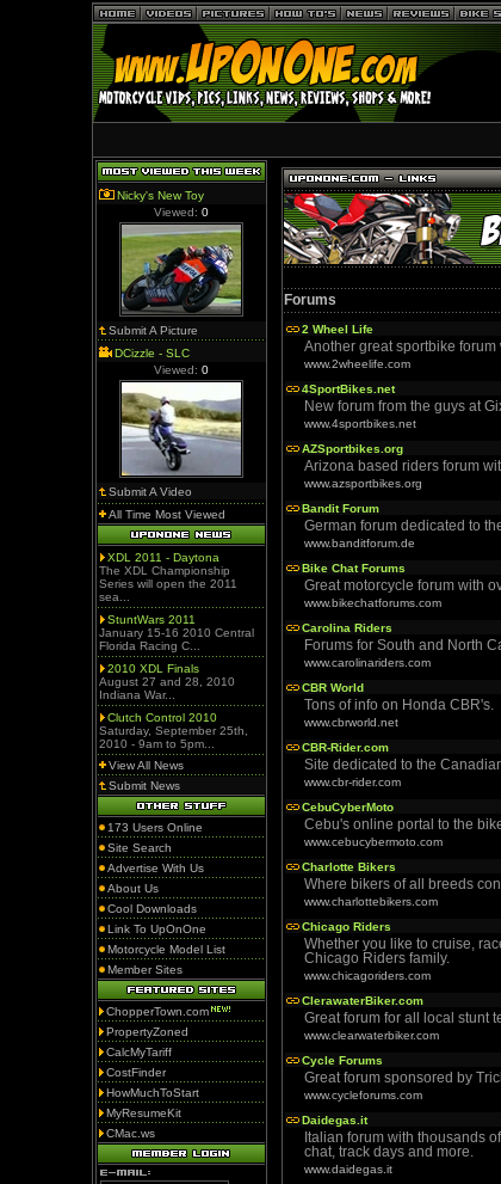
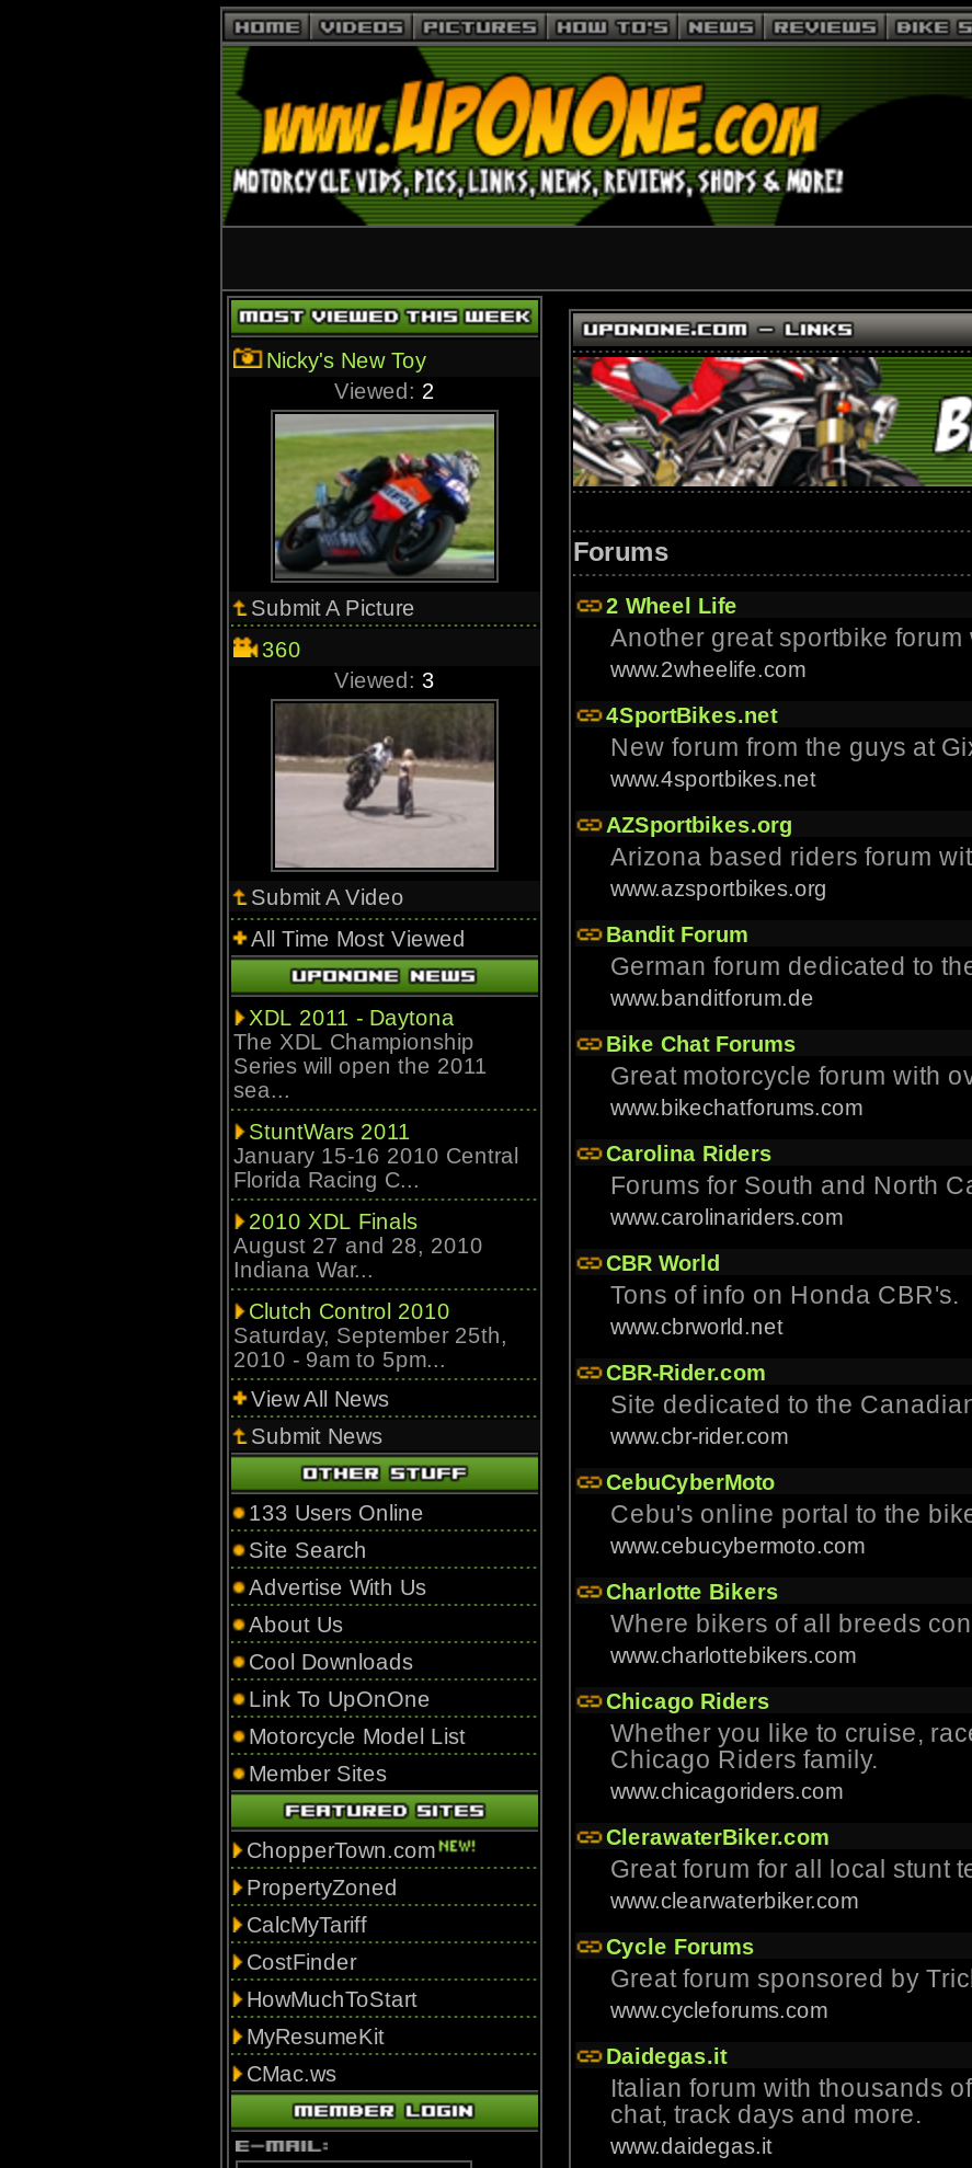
[154,205,209,219] Viewed: 0 -> [334,379,435,403] Viewed: 2
[115,346,209,376] DCizzle - SLC | Viewed: 0 -> [262,638,435,692] 360 | Viewed: 3
[120,381,242,476] [image] -> [275,703,494,868] [image]
[107,821,203,834] 173 Users Online -> [249,1501,424,1525] 133 Users Online

